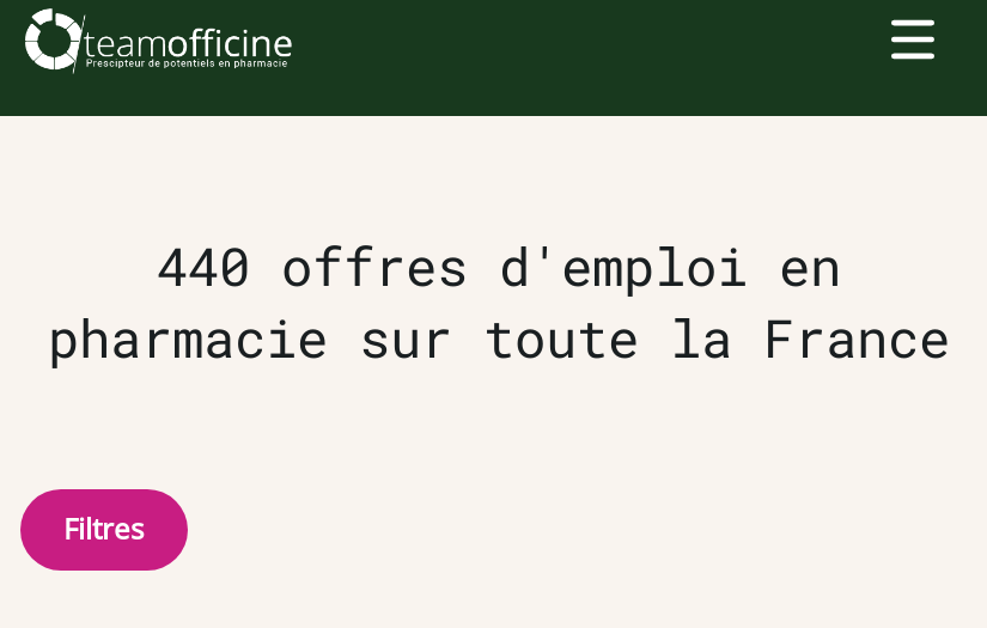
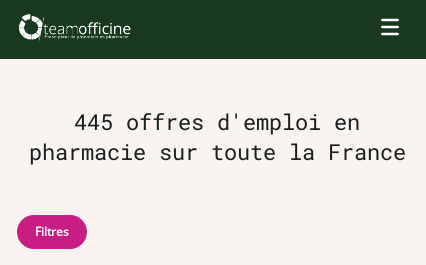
[157,231,841,300] 440 offres d'emploi en -> [74,107,360,136] 445 offres d'emploi en

